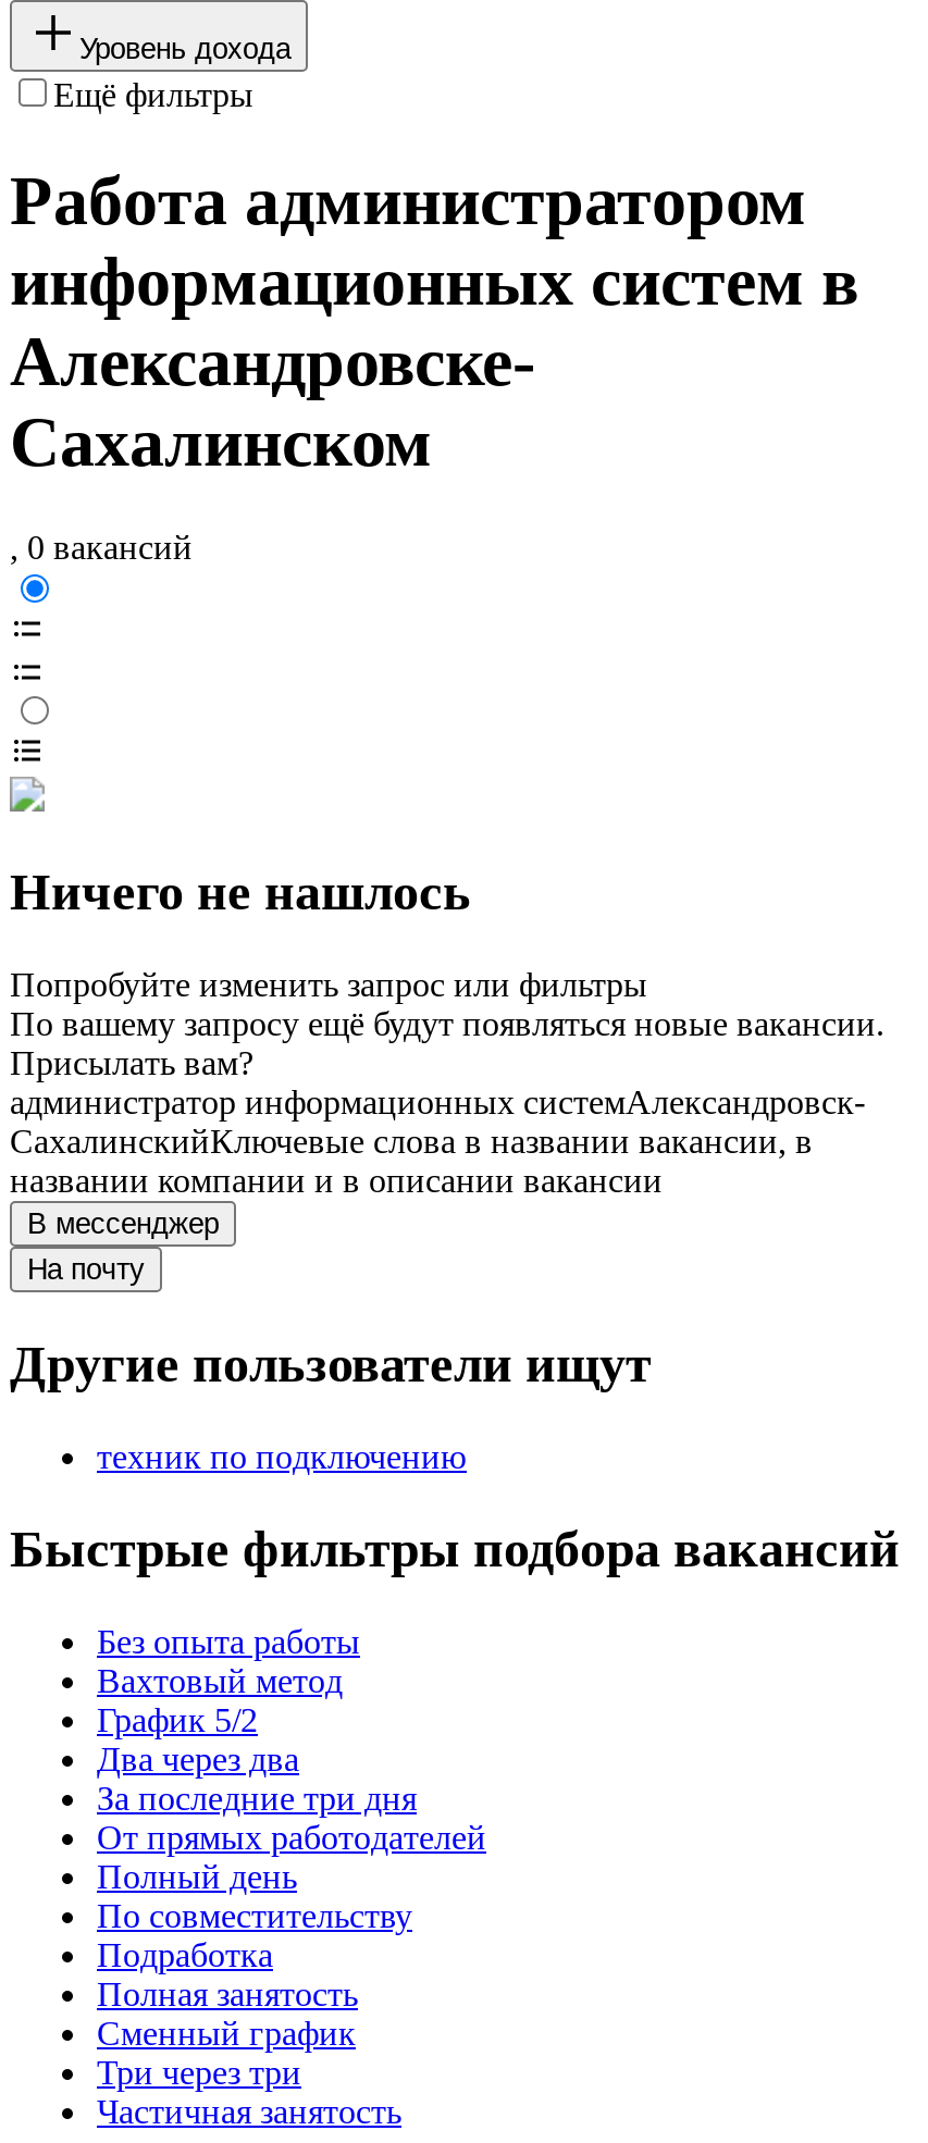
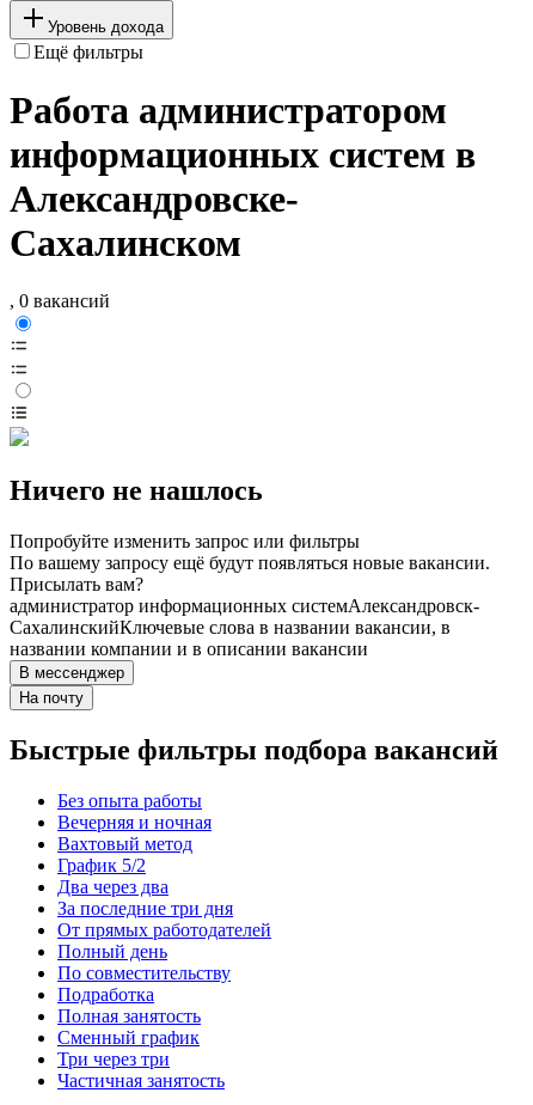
[10,1336,652,1475] Другие пользователи ищут | техник по подключению -> none
moved [10,1521,900,1660] -> [10,735,498,811]: Быстрые фильтры подбора вакансий | Без опыта работы
none -> [57,812,212,832] Вечерняя и ночная

